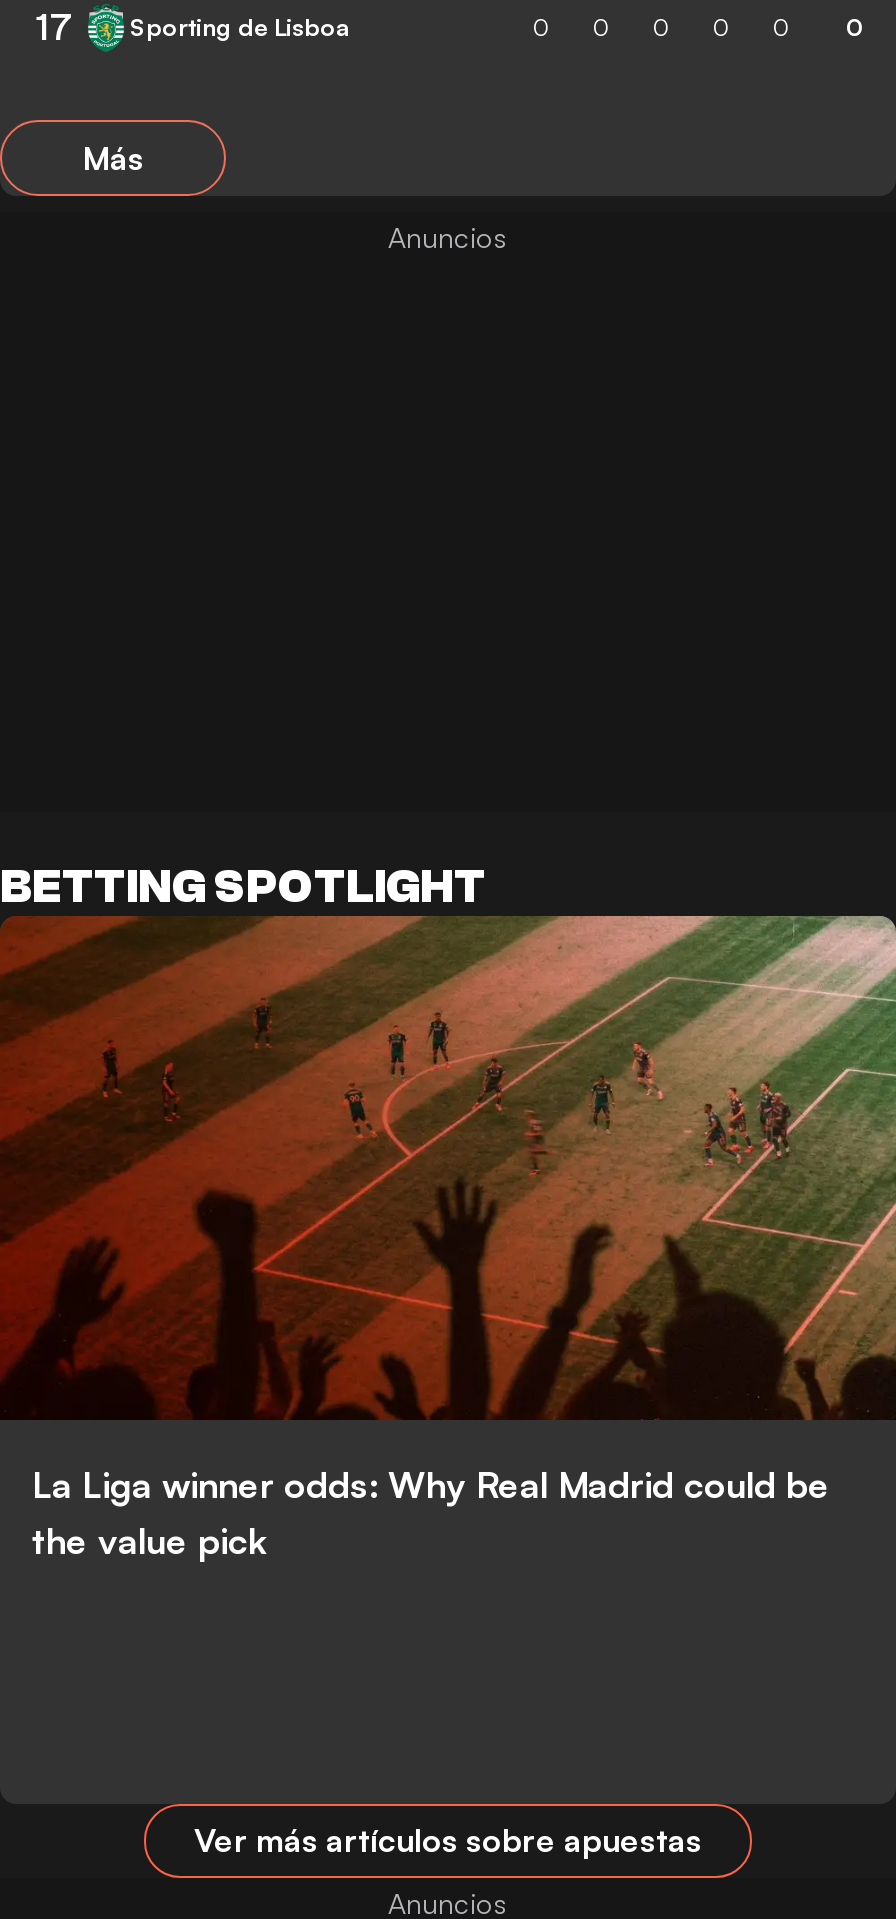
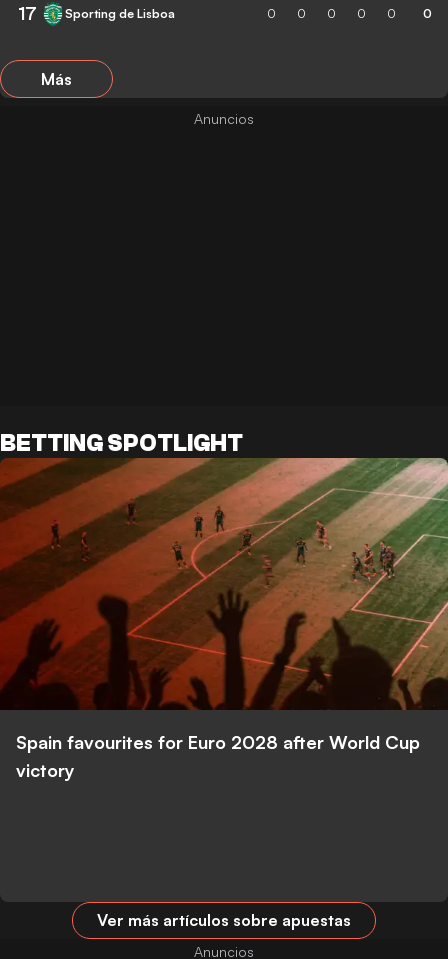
[32,1462,830,1562] La Liga winner odds: Why Real Madrid could be | the value pick -> [16,731,420,781] Spain favourites for Euro 2028 after World Cup | victory

